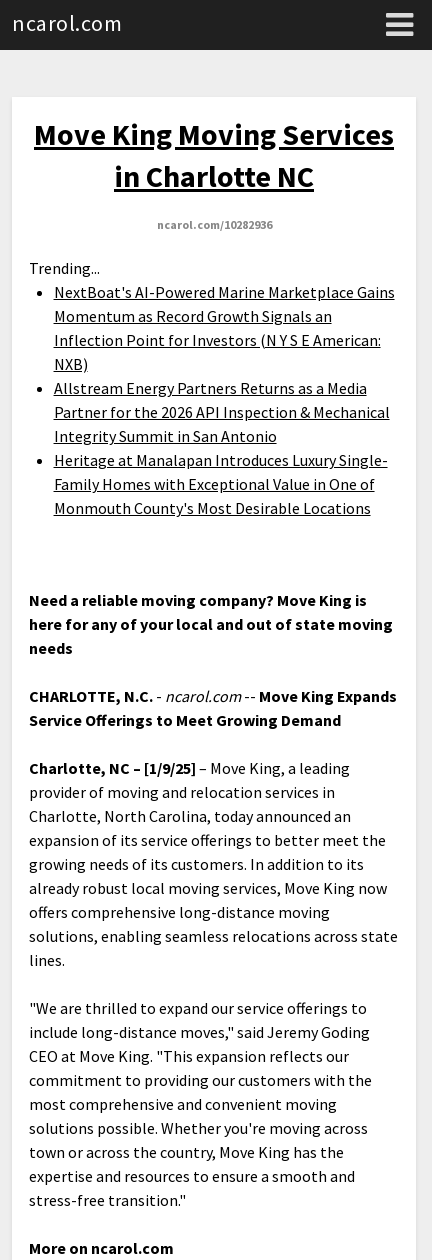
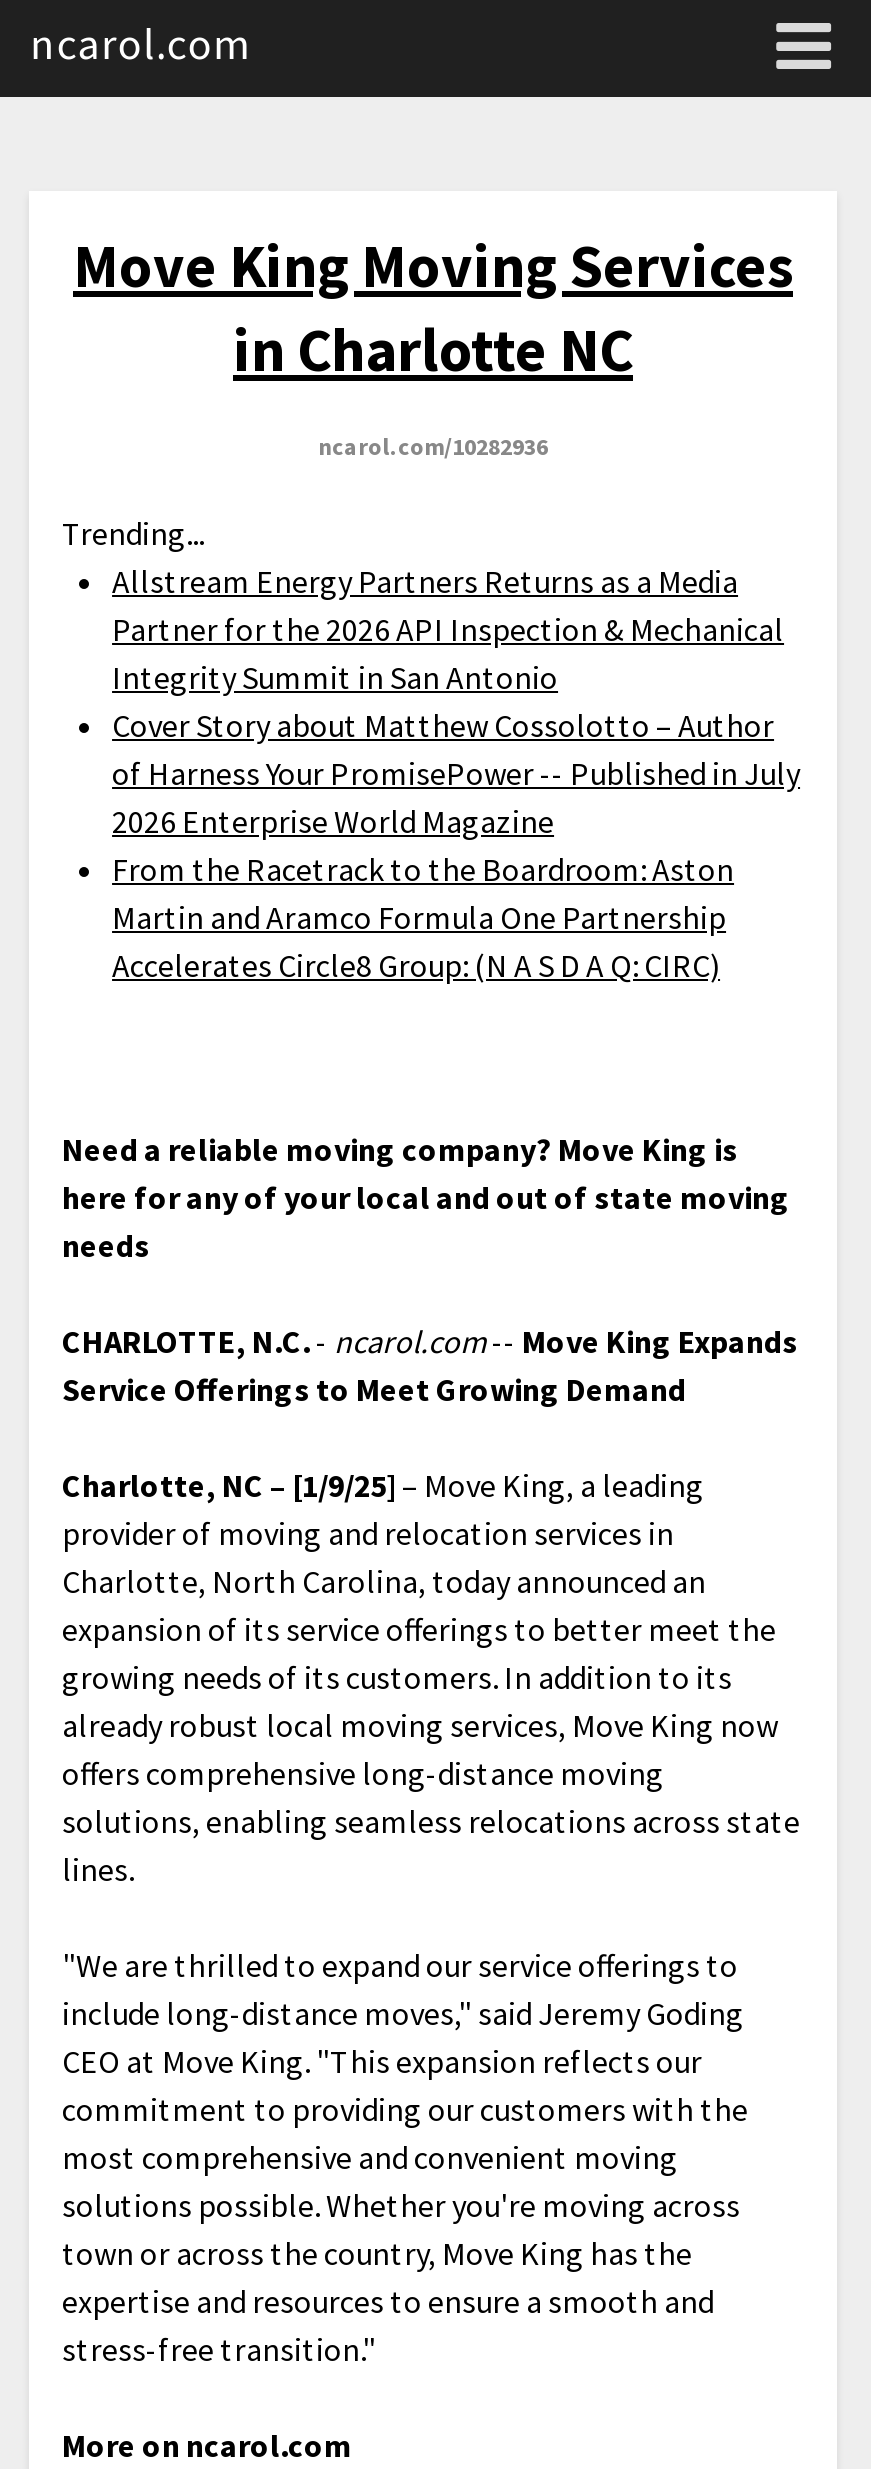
[53,282,394,374] NextBoat's AI-Powered Marine Marketplace Gains | Momentum as Record Growth Signals an | Inflection Point for Investors (N Y S E American: | NXB) -> none
moved [53,378,389,446] -> [112,561,784,697]: Allstream Energy Partners Returns as a Media | Partner for the 2026 API Inspection & Mechanical | Integrity Summit in San Antonio
[53,450,387,518] Heritage at Manalapan Introduces Luxury Single- | Family Homes with Exceptional Value in One of | Monmouth County's Most Desirable Locations -> [112,705,800,985] Cover Story about Matthew Cossolotto – Author | of Harness Your PromisePower -- Published in July | 2026 Enterprise World Magazine | From the Racetrack to the Boardroom: Aston | Martin and Aramco Formula One Partnership | Accelerates Circle8 Group: (N A S D A Q: CIRC)

